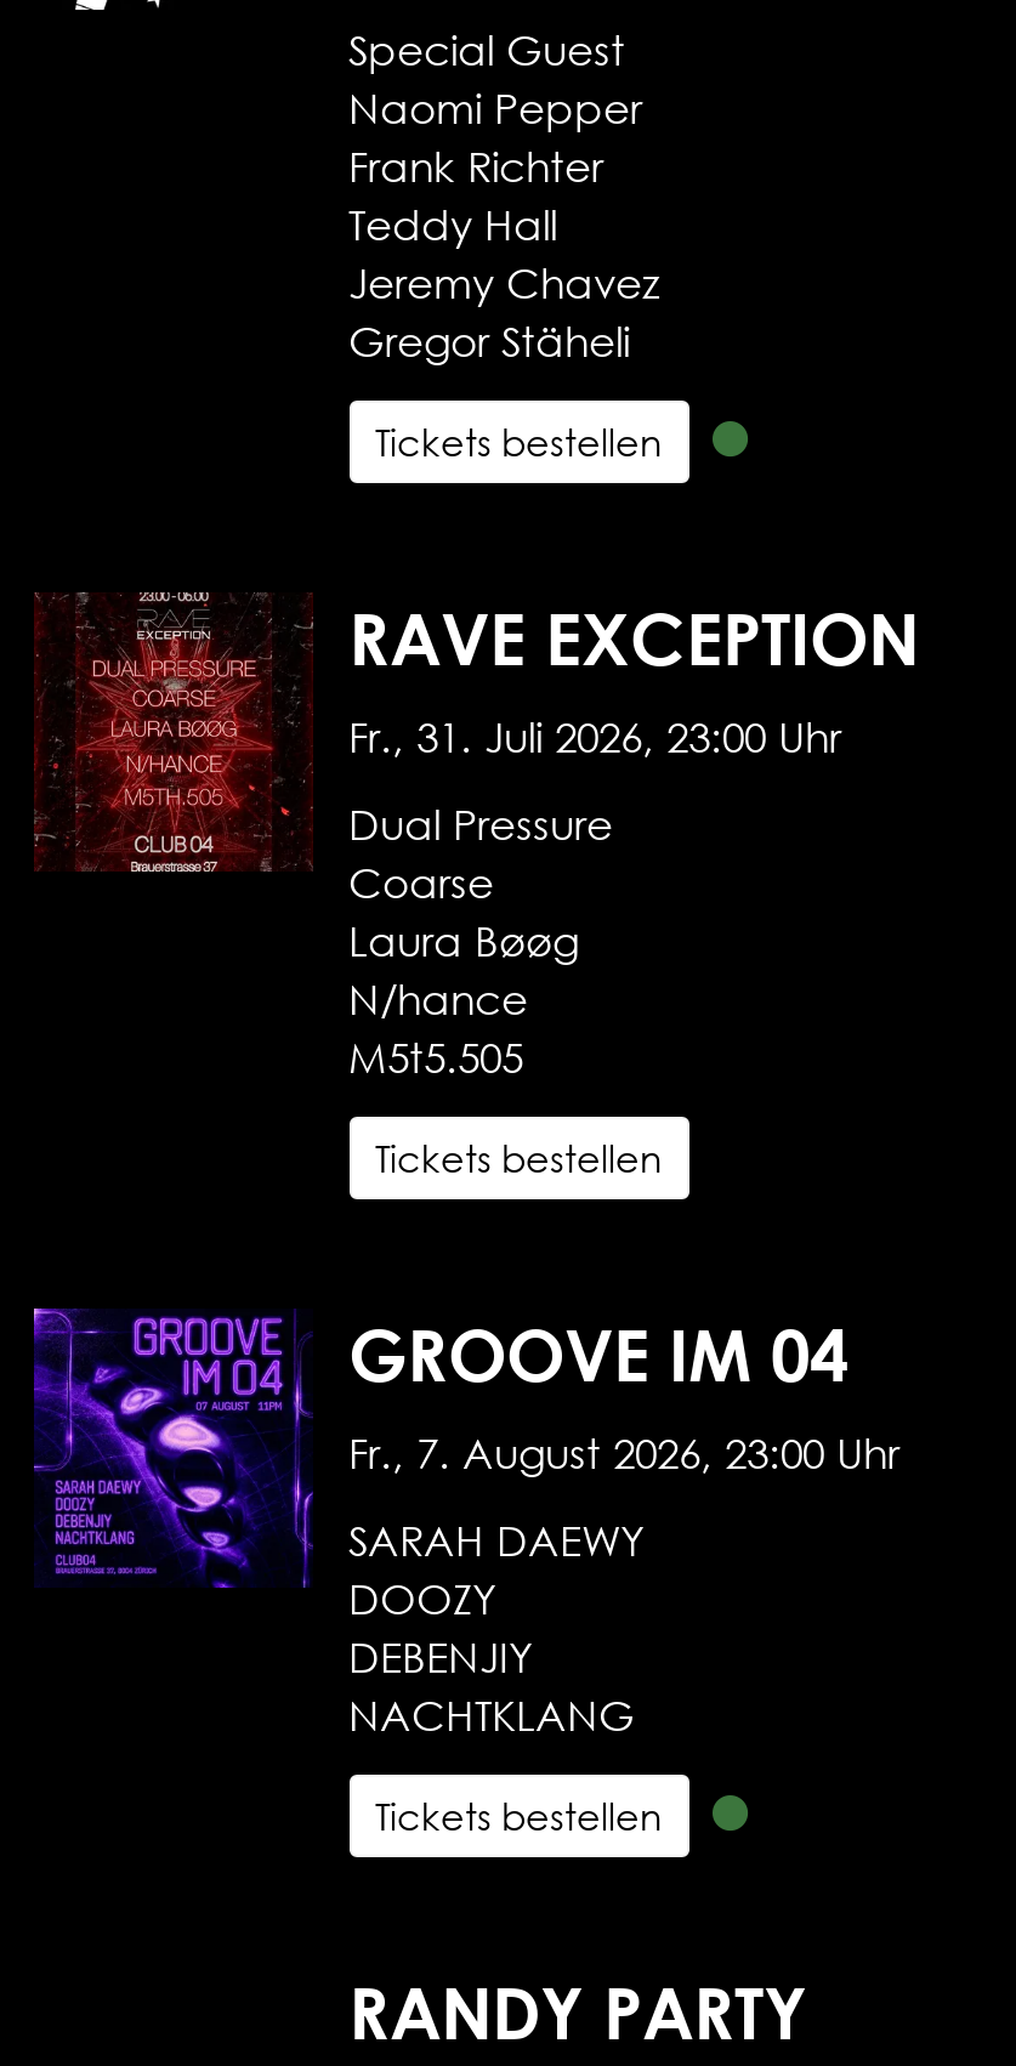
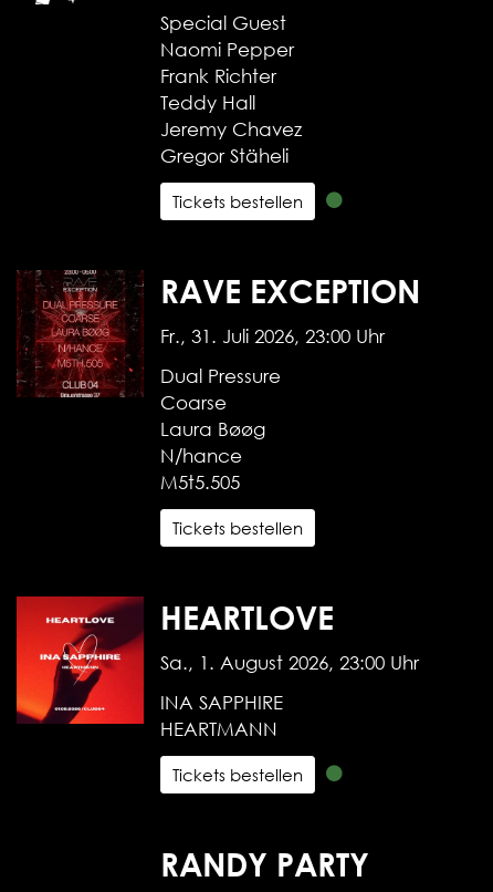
[32,1306,899,1590] [image] | GROOVE IM 04 | Fr., 7. August 2026, 23:00 Uhr -> [15,595,418,725] [image] | HEARTLOVE | Sa., 1. August 2026, 23:00 Uhr
[348,1515,645,1741] SARAH DAEWY | DOOZY | DEBENJIY | NACHTKLANG -> [160,691,282,740] INA SAPPHIRE | HEARTMANN

